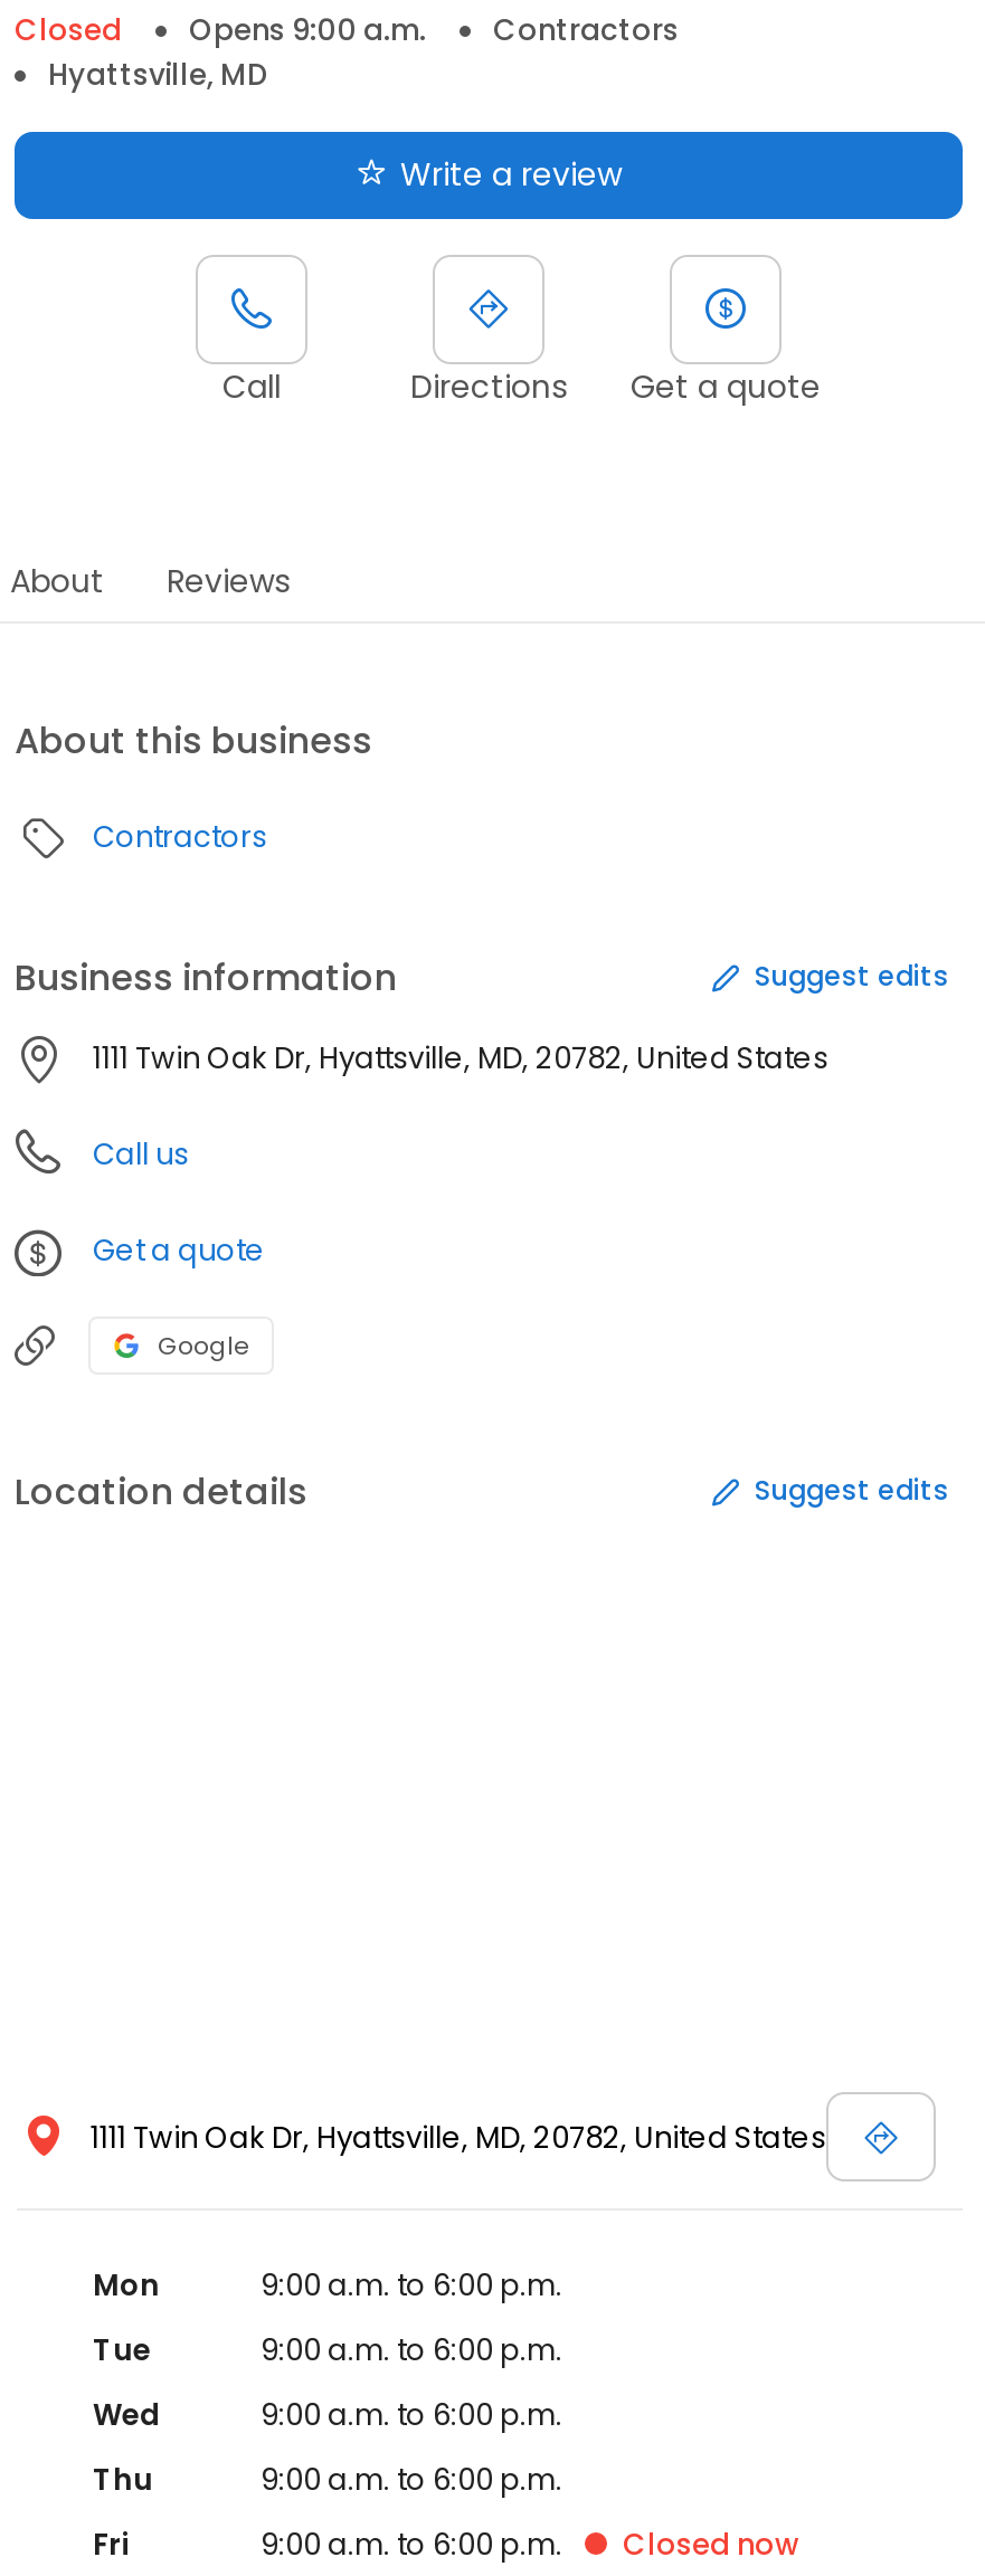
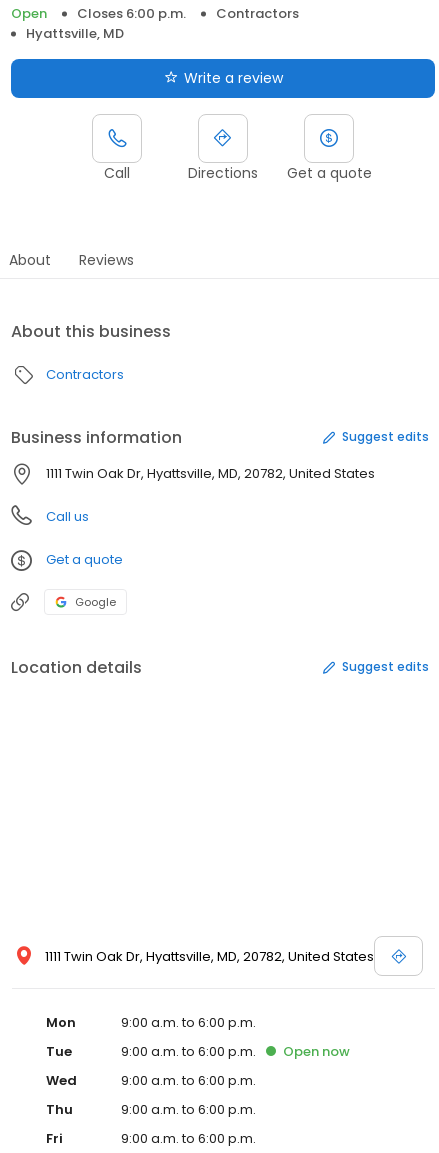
[15,9,426,51] Closed | Opens 9:00 a.m. -> [11,4,186,23] Open | Closes 6:00 p.m.
none -> [283,1042,350,1061] Open now
[623,2523,799,2566] Closed now -> none

